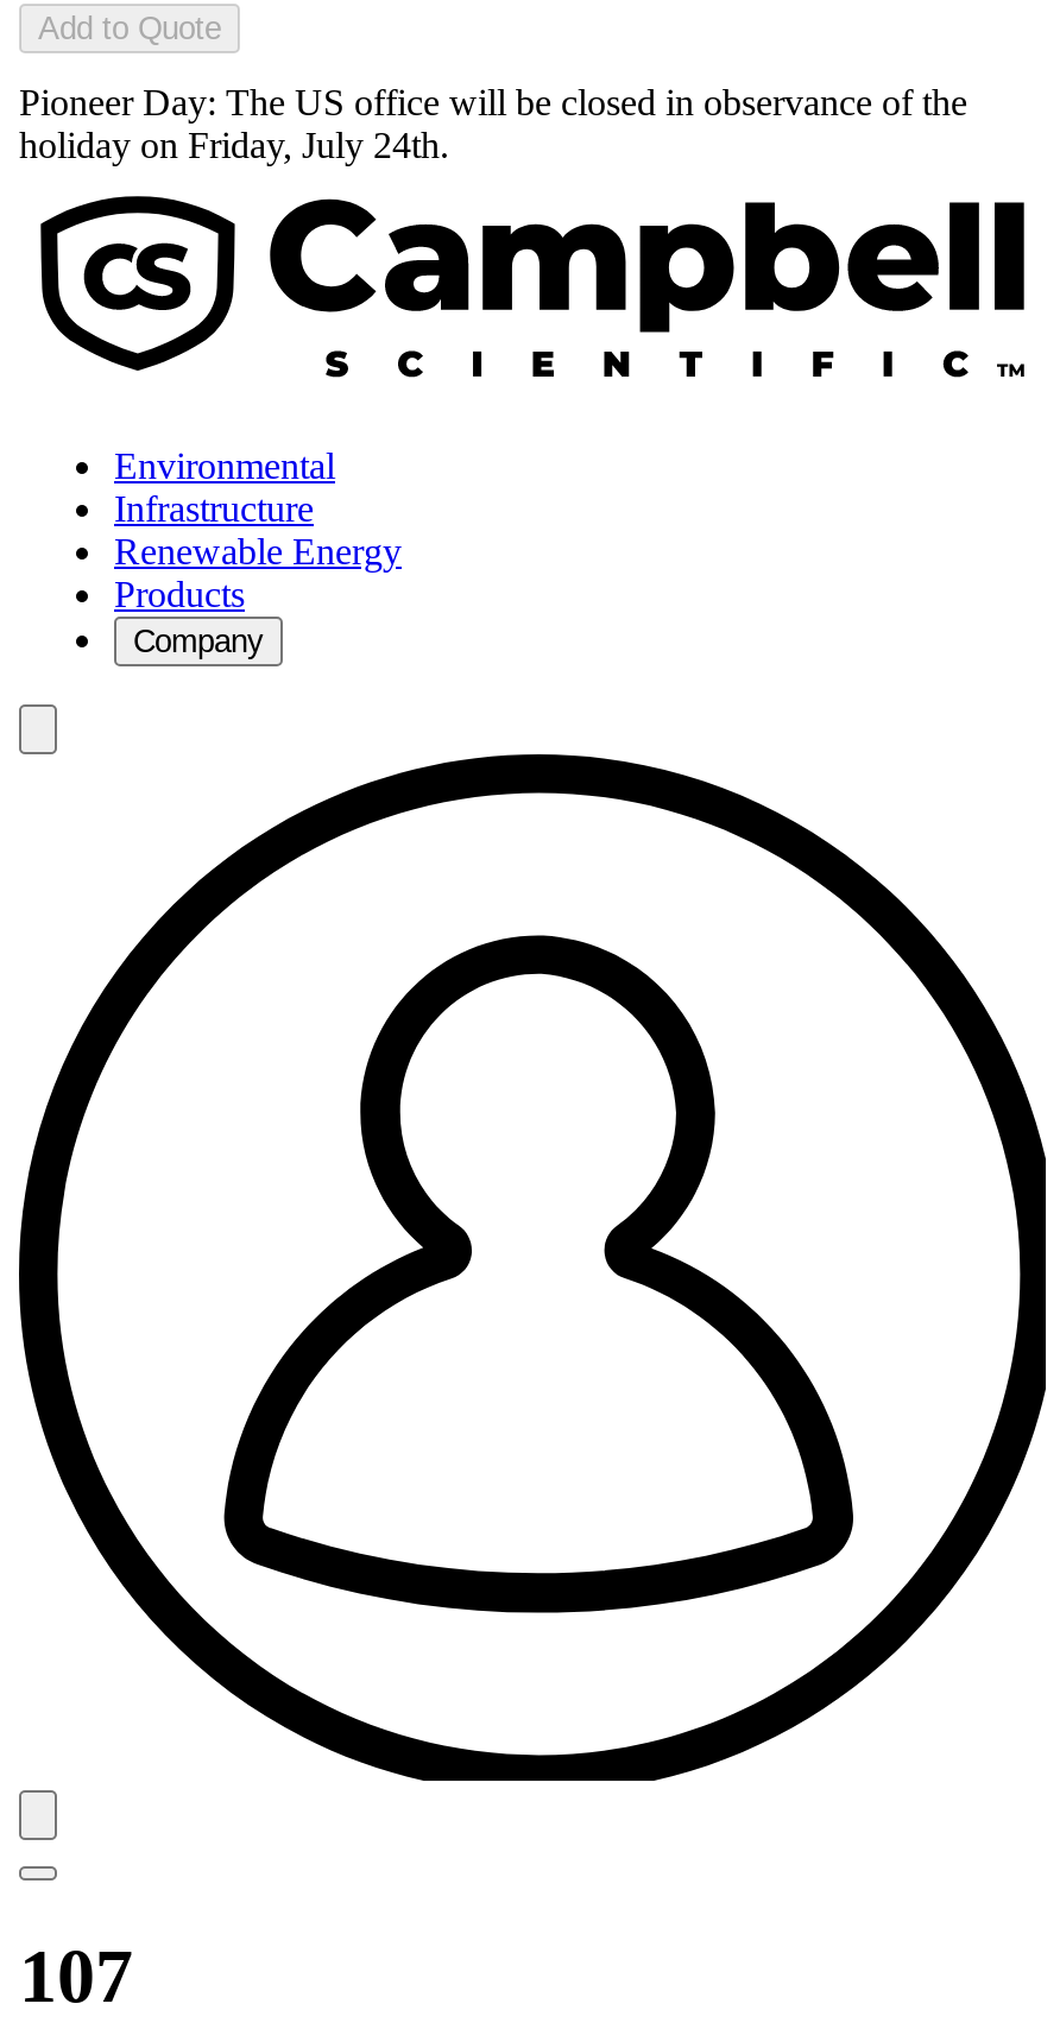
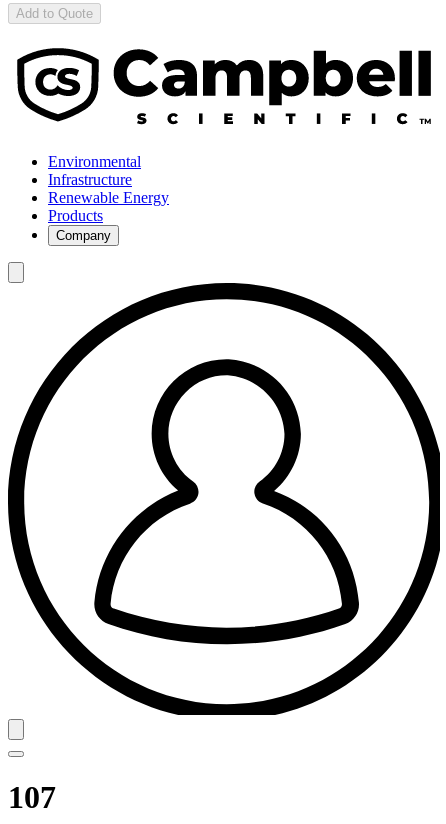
[19,82,967,165] Pioneer Day: The US office will be closed in observance of the | holiday on Friday, July 24th. -> none

